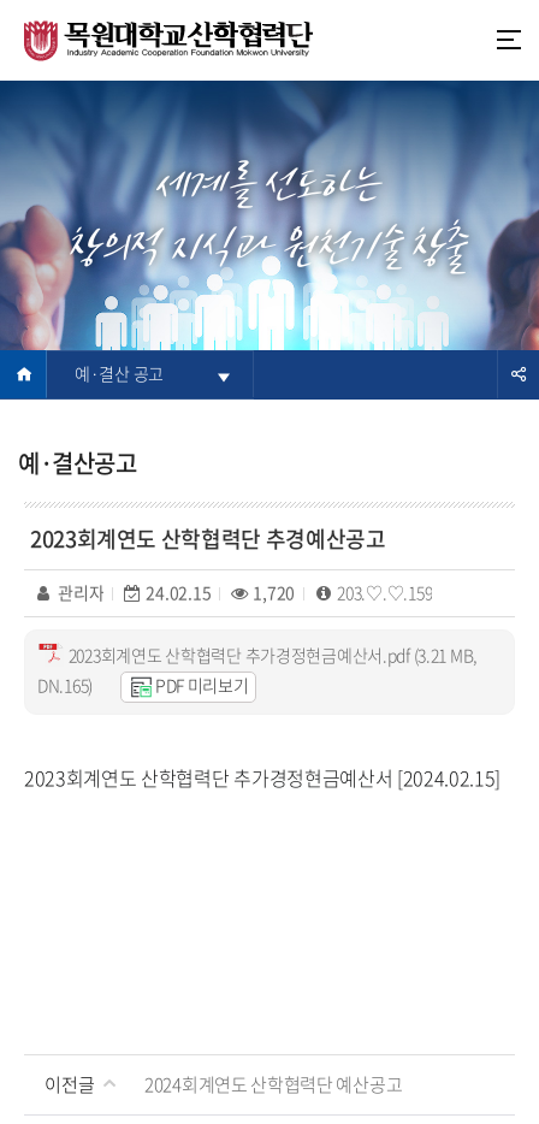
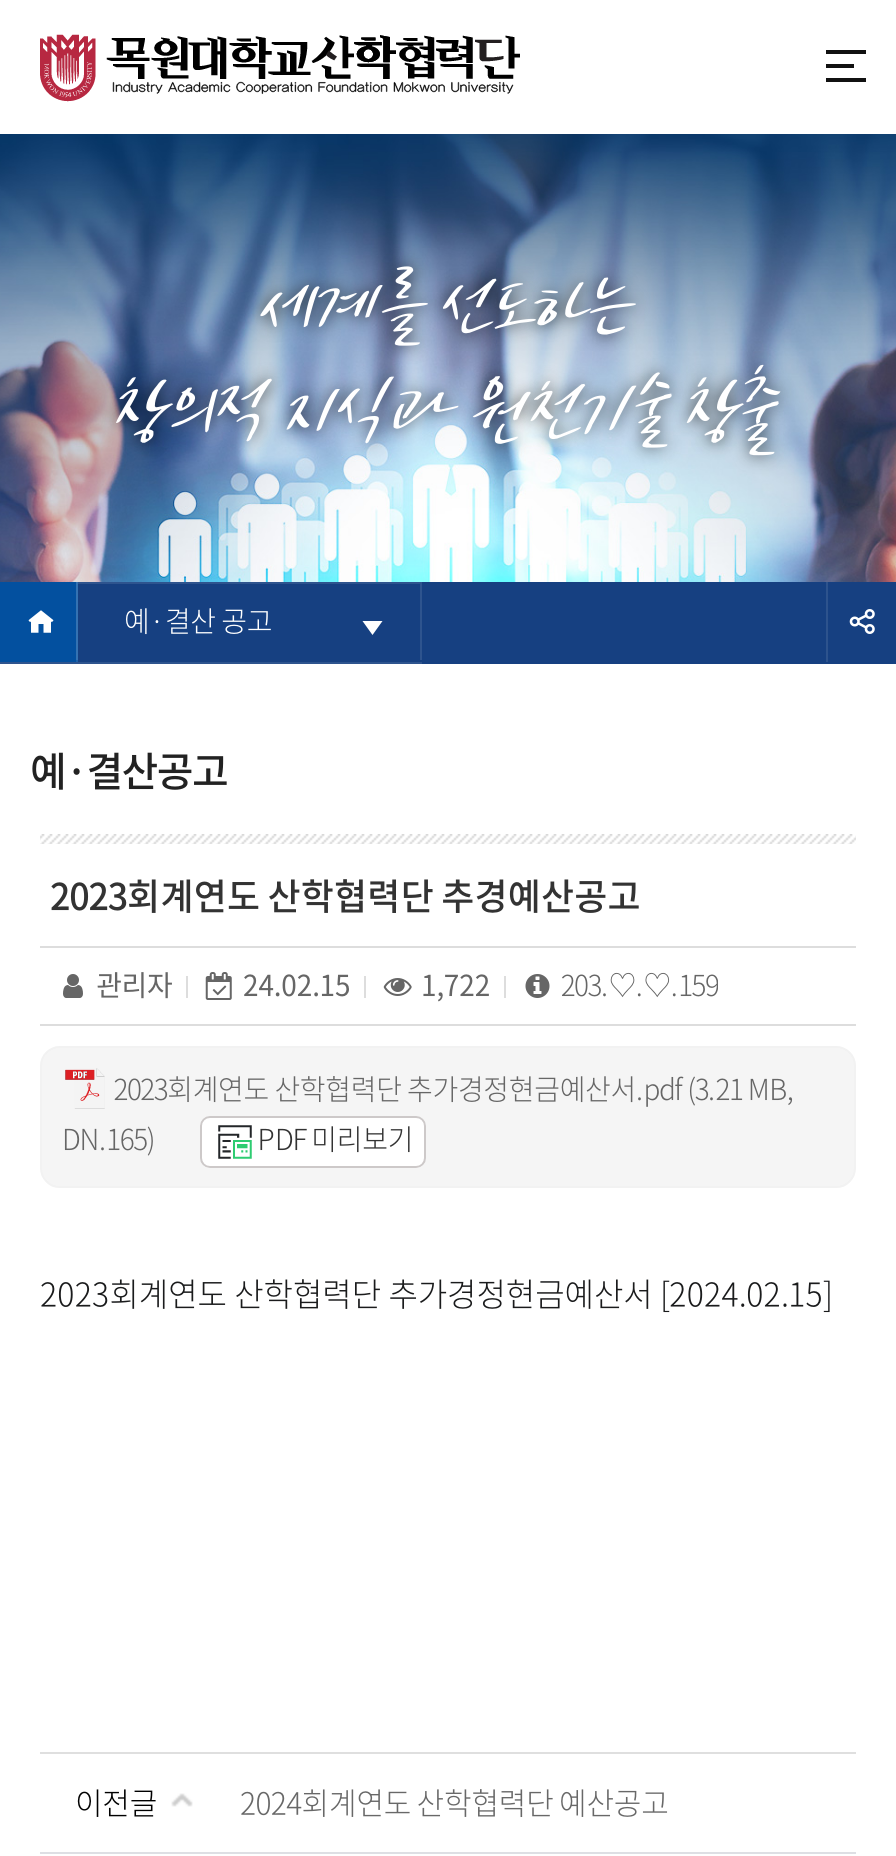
[250,581,295,605] 1,720 -> [416,965,490,1005] 1,722

